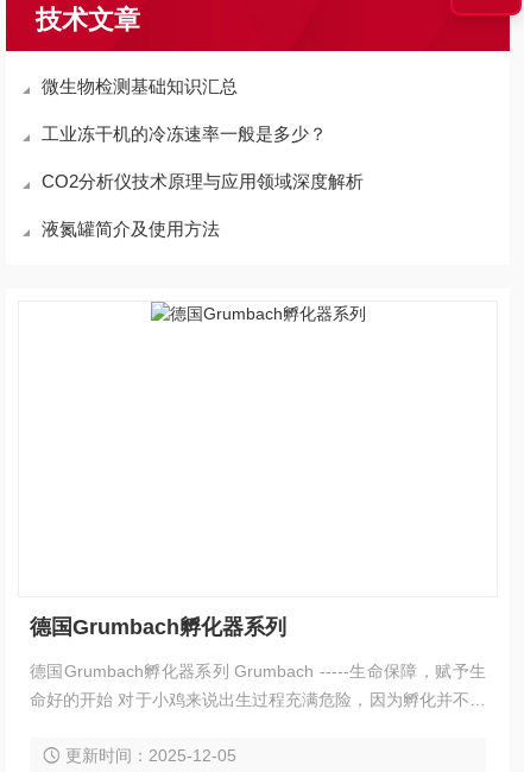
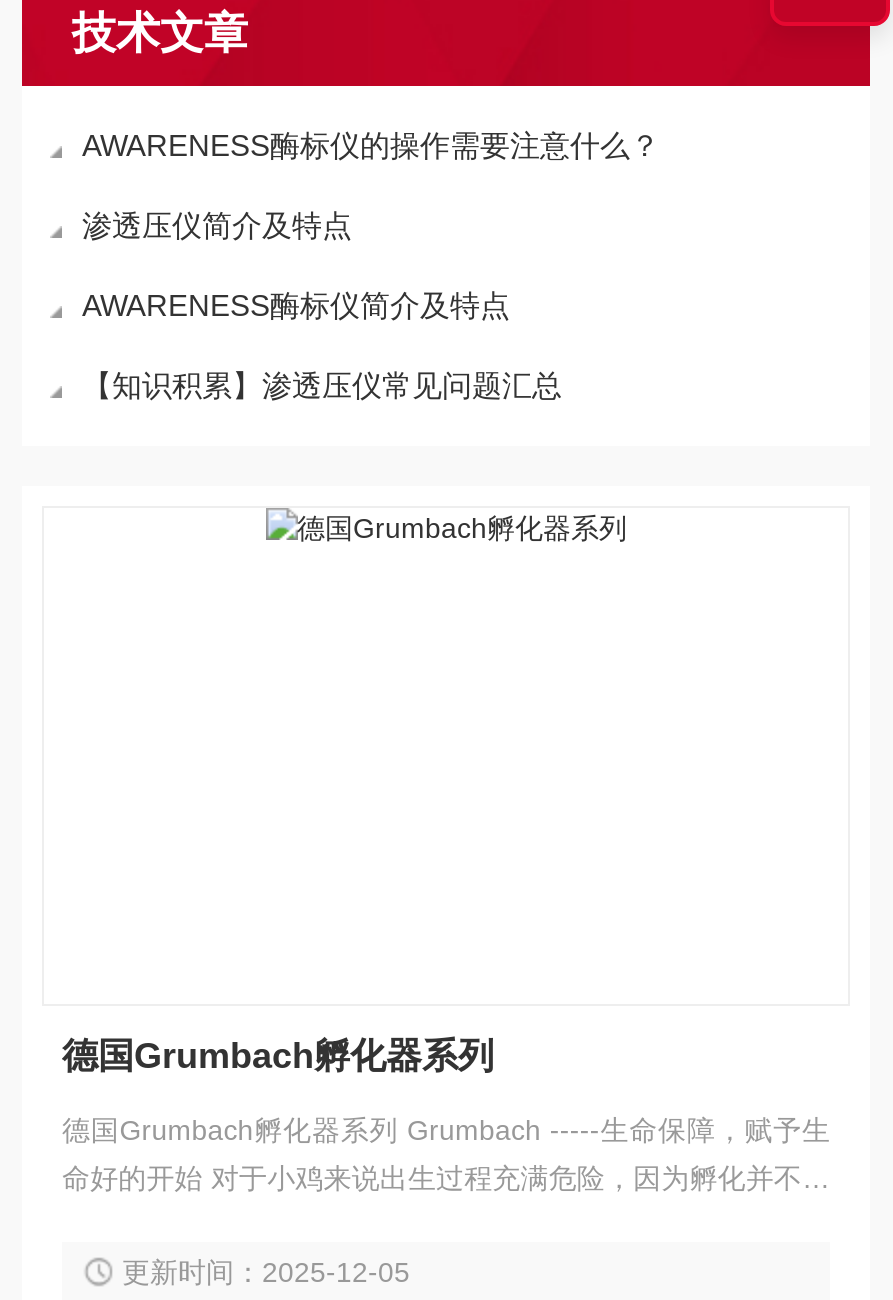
[42,76,238,96] 微生物检测基础知识汇总 -> [82,128,660,162] AWARENESS酶标仪的操作需要注意什么？
[42,124,327,144] 工业冻干机的冷冻速率一般是多少？ -> [82,208,352,242] 渗透压仪简介及特点
[42,171,364,191] CO2分析仪技术原理与应用领域深度解析 -> [82,288,510,322] AWARENESS酶标仪简介及特点
[42,219,220,239] 液氮罐简介及使用方法 -> [82,368,562,402] 【知识积累】渗透压仪常见问题汇总

